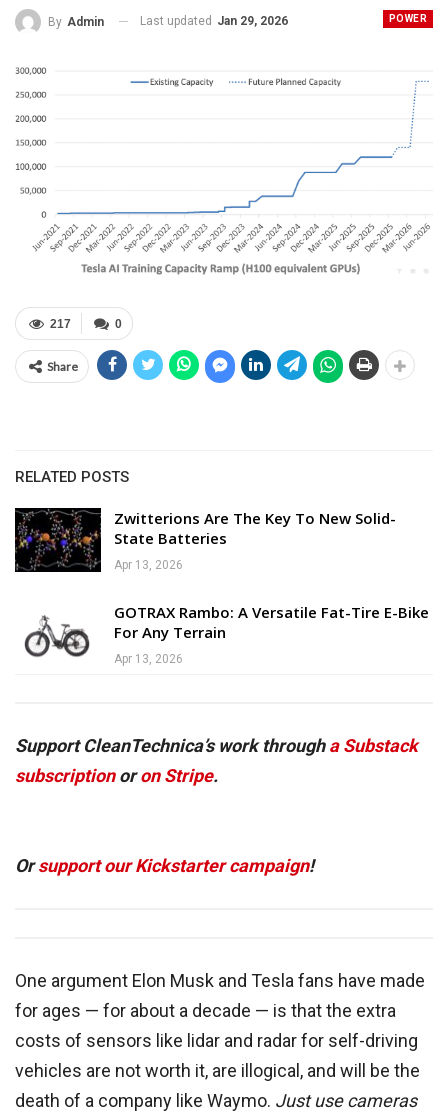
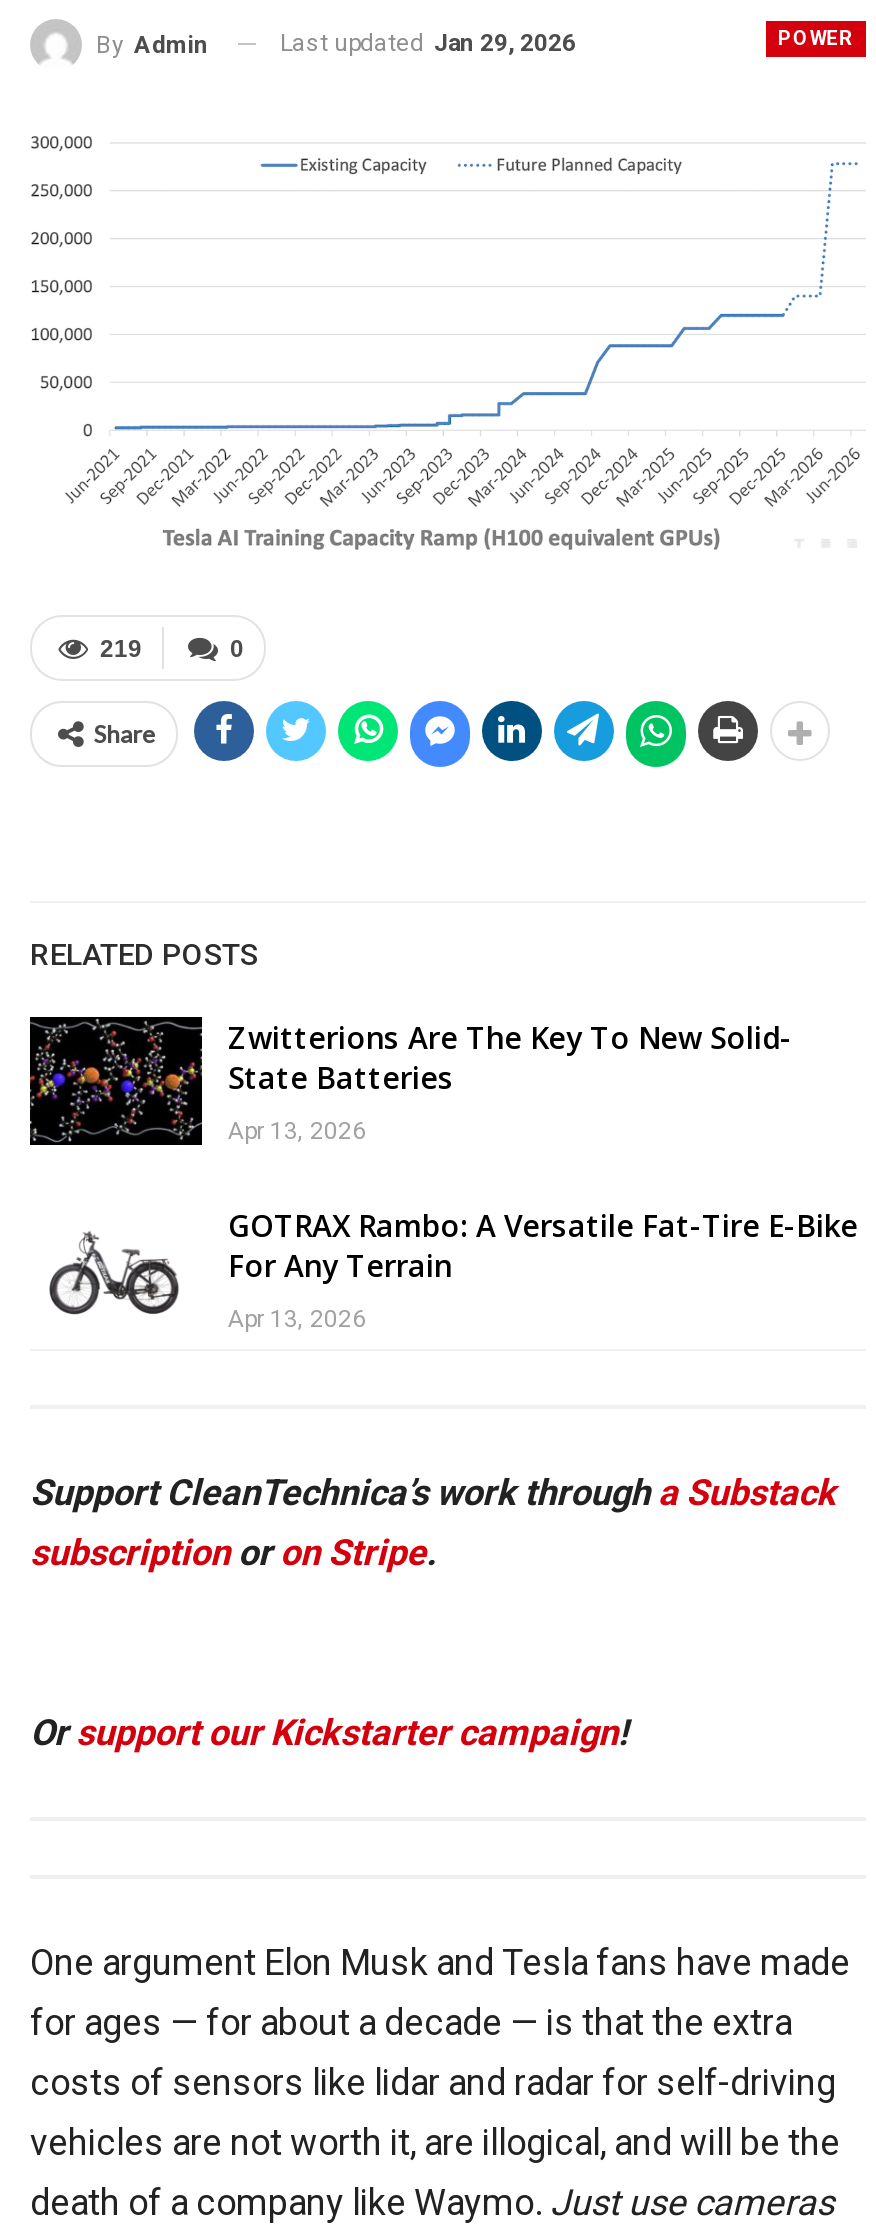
[50,317,71,331] 217 -> [100,635,142,663] 219

